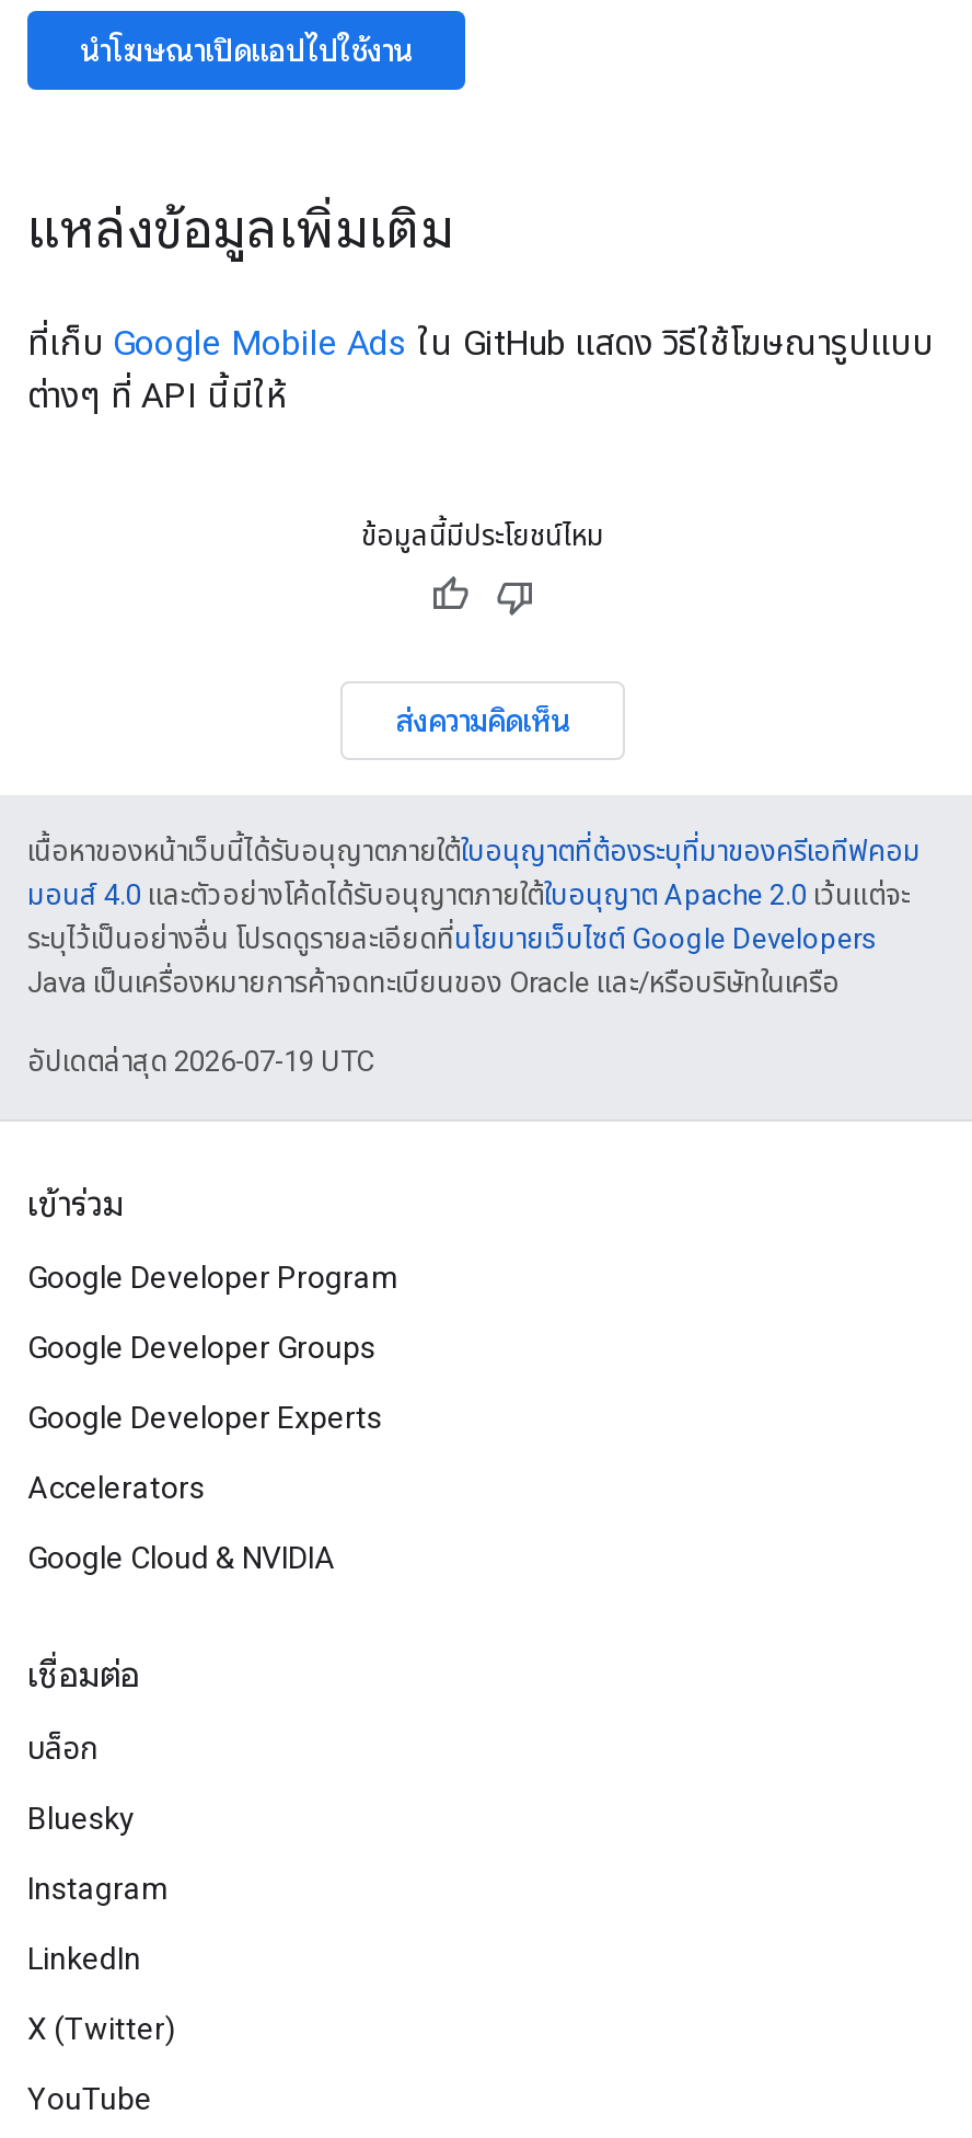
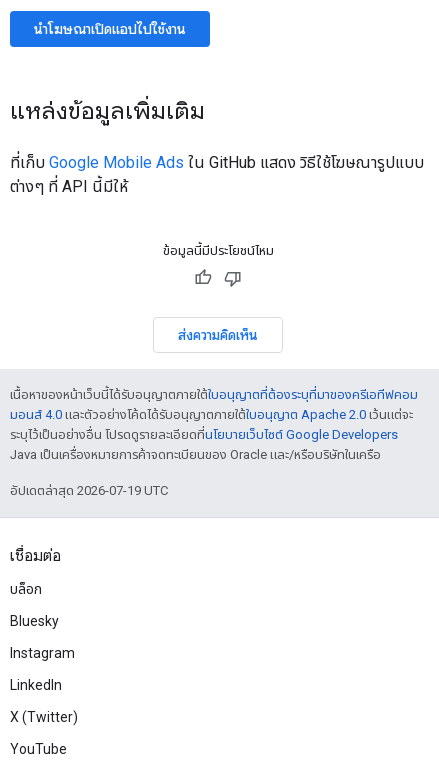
[27,1183,400,1575] เข้าร่วม | Google Developer Program | Google Developer Groups | Google Developer Experts | Accelerators | Google Cloud & NVIDIA -> none

